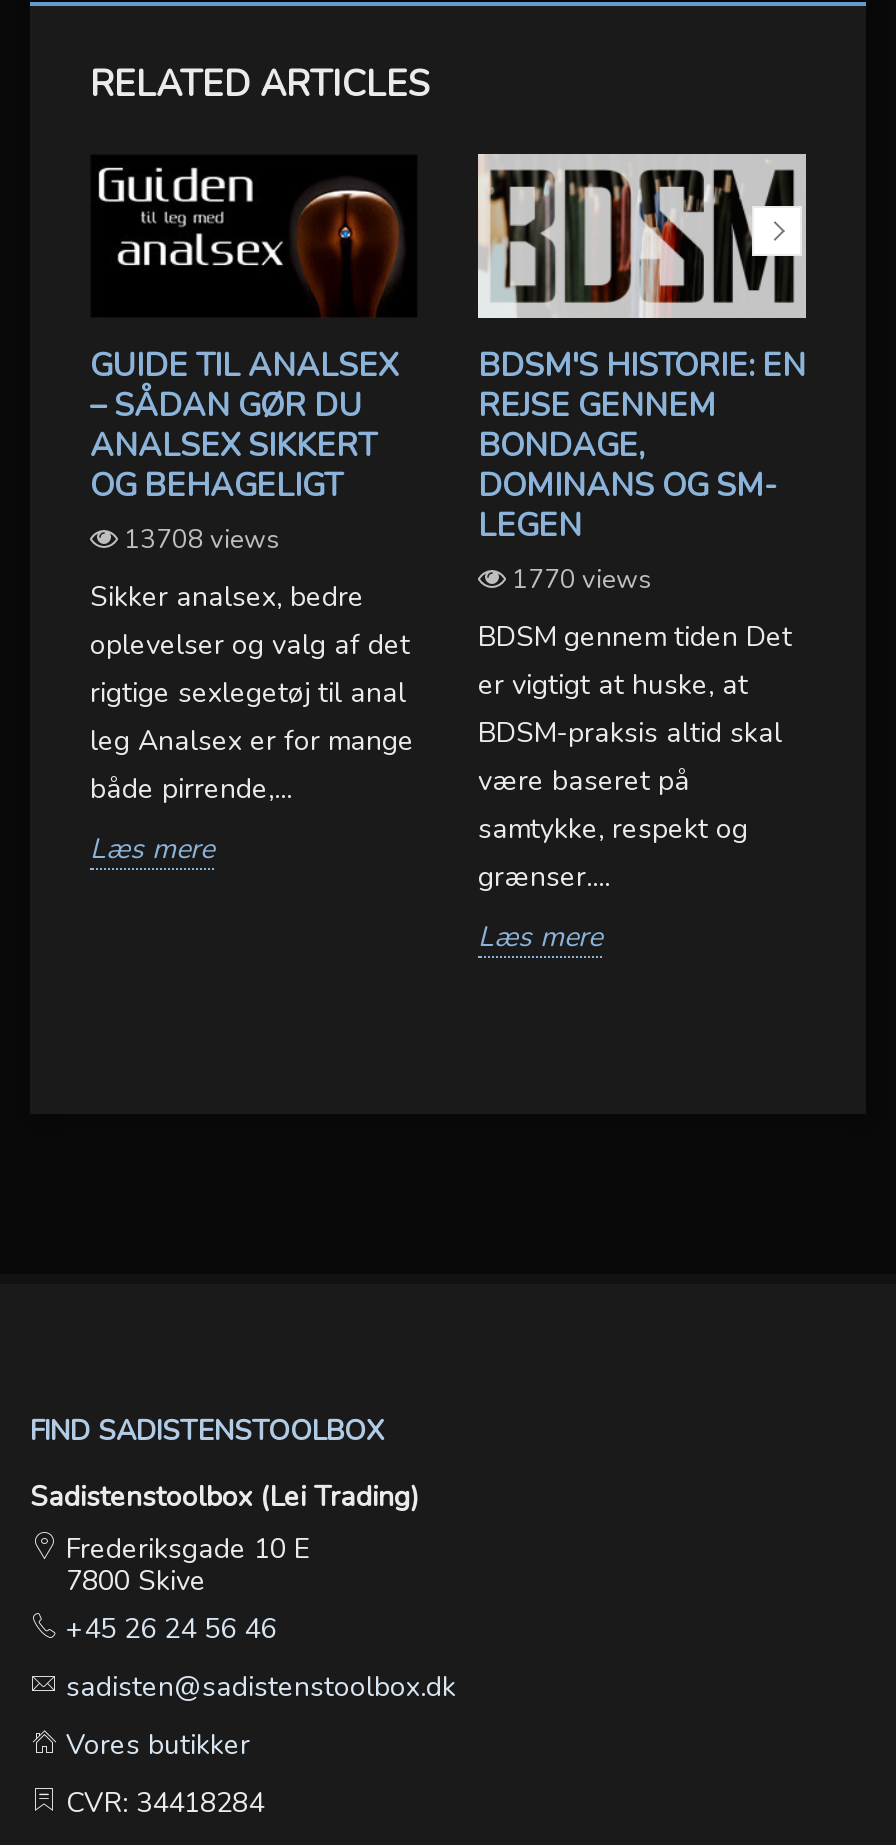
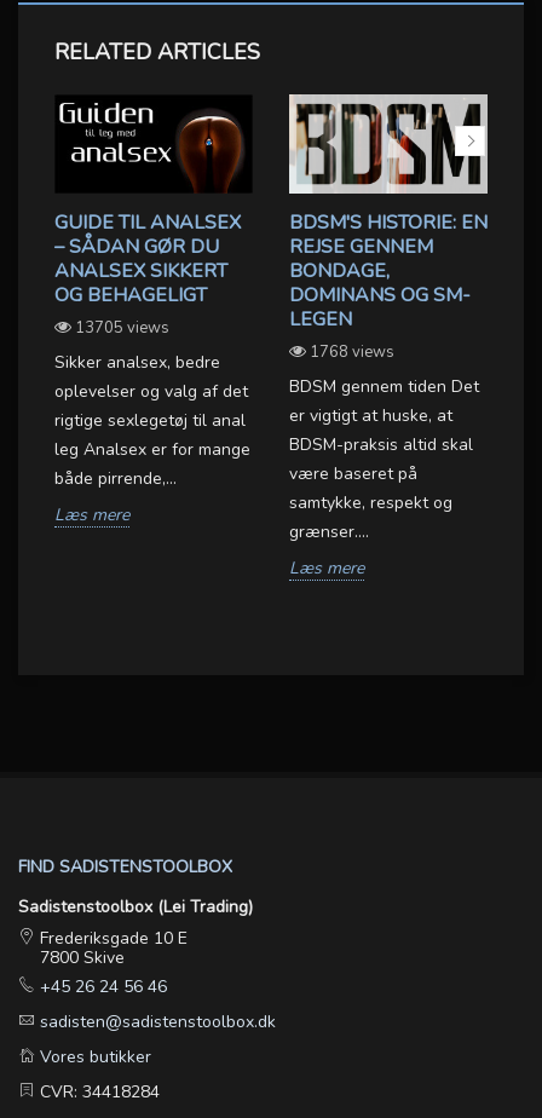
[124,522,280,558] 13708 views -> [75,317,169,339] 13705 views
[512,562,652,598] 1770 views -> [310,341,394,363] 1768 views

